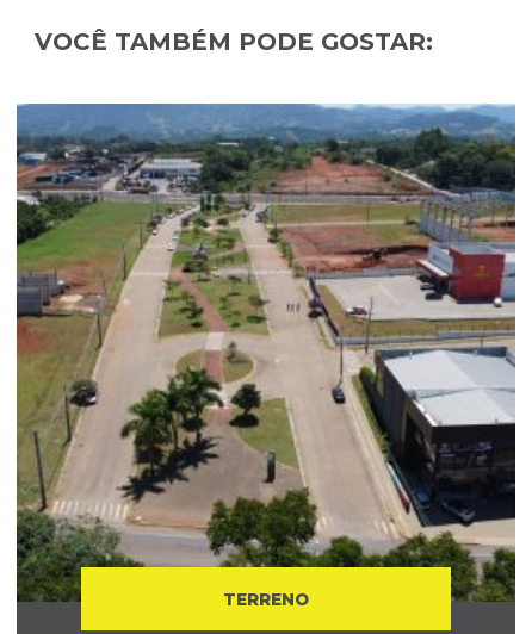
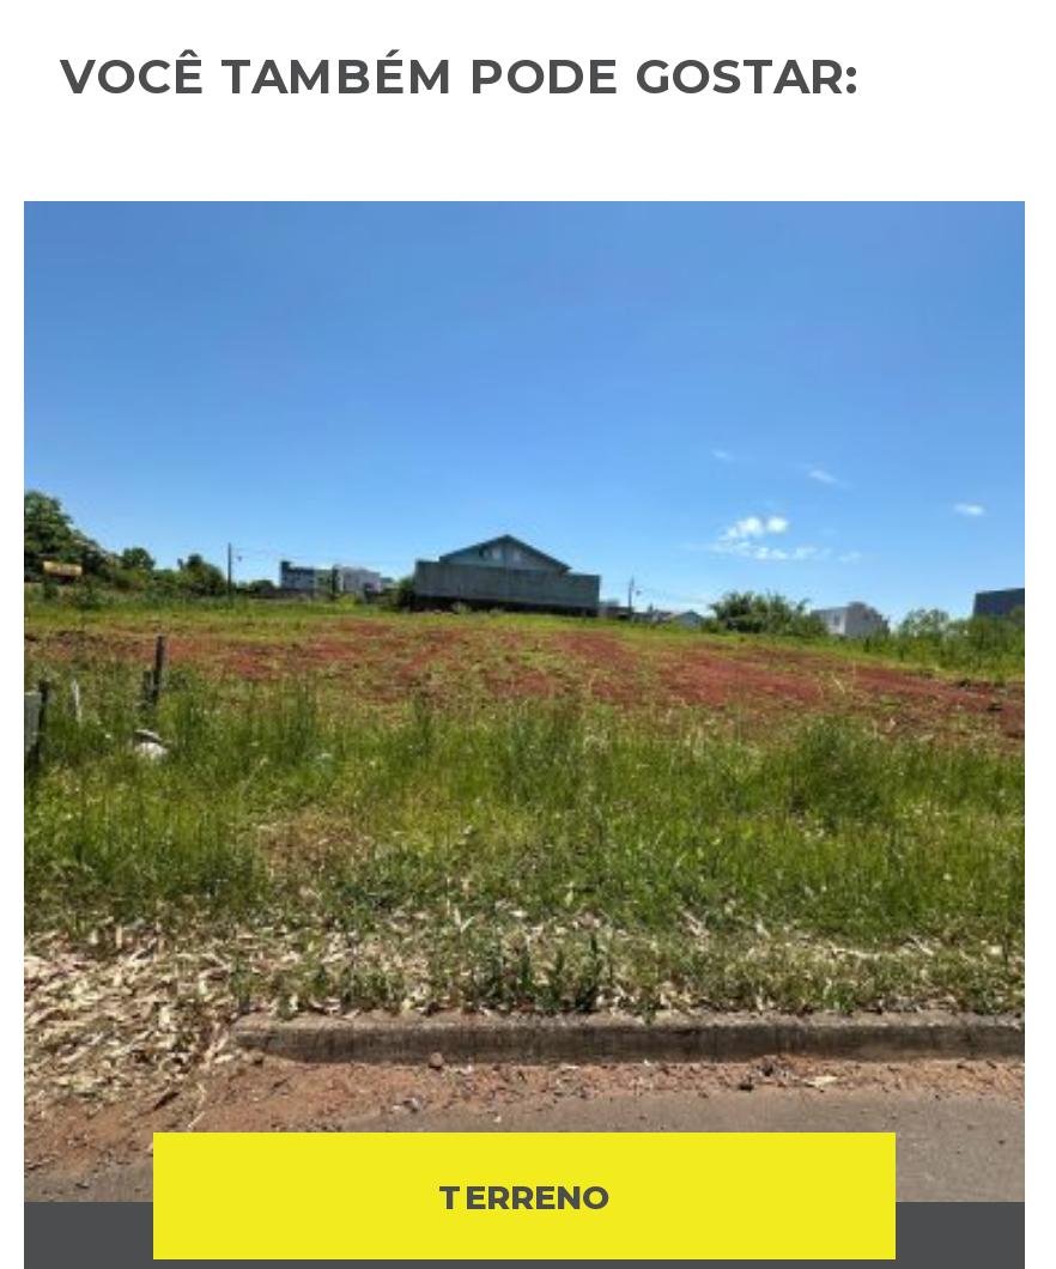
[16,104,516,602] [image] -> [22,201,1027,1202] [image]

